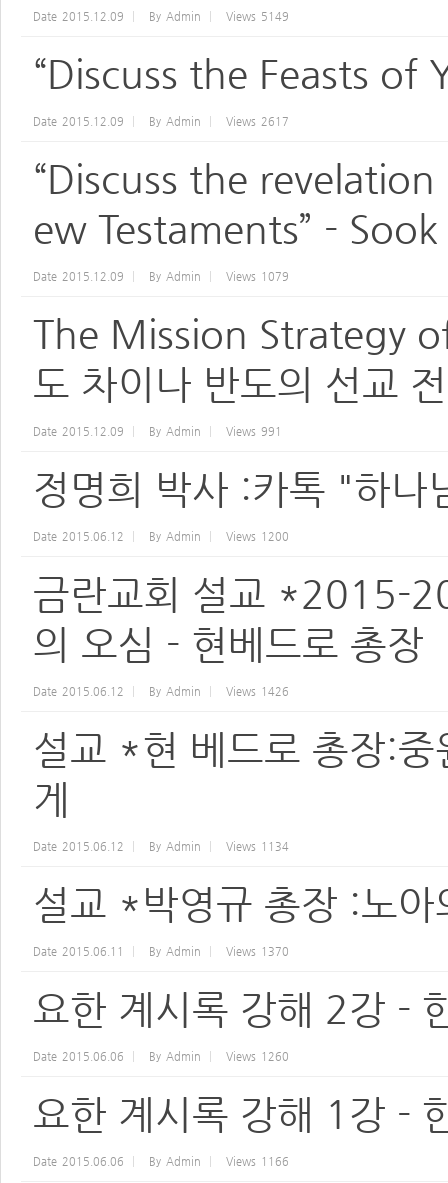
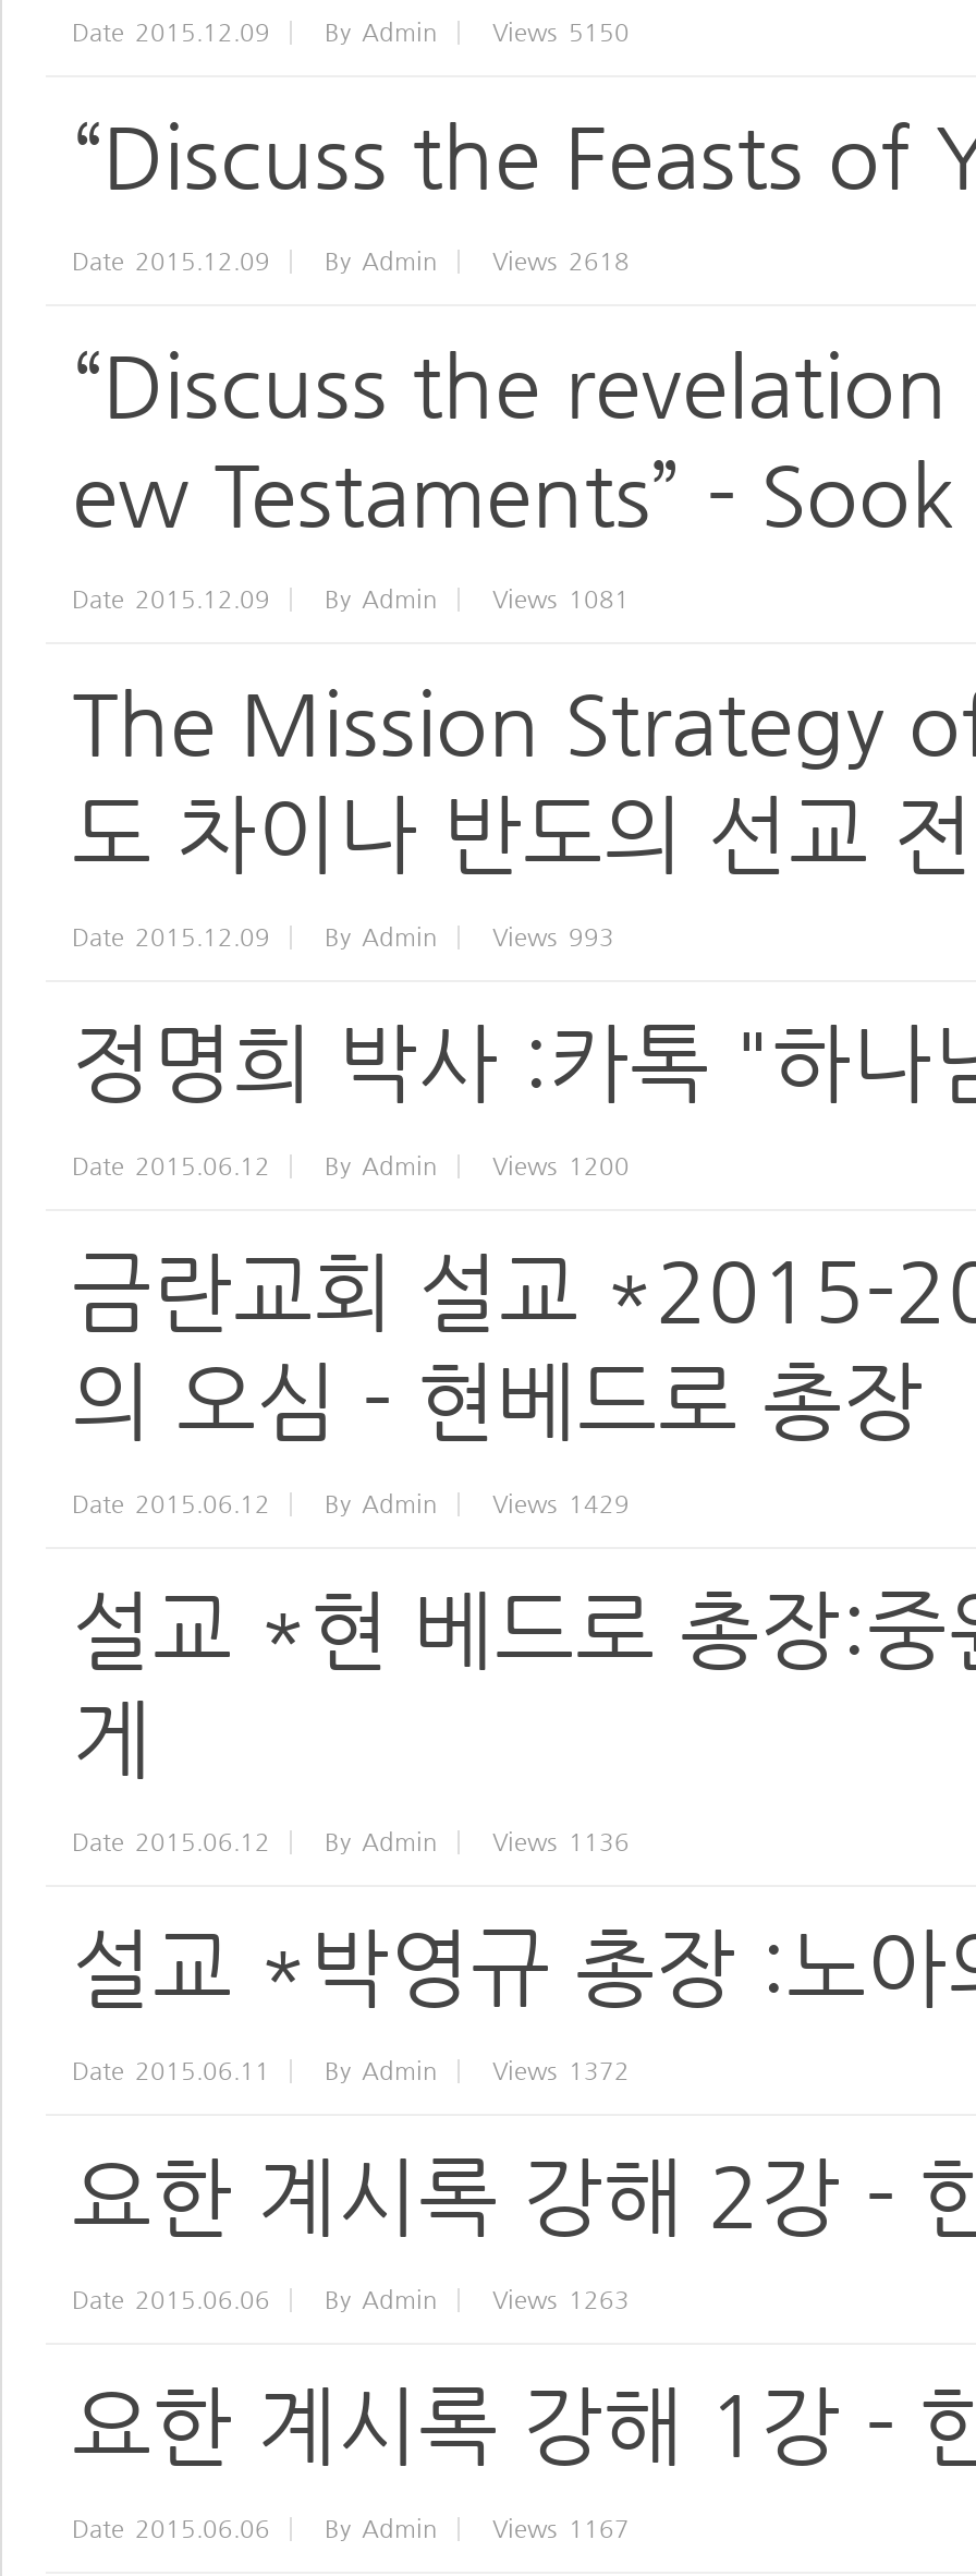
[33,10,289,23] Date 2015.12.09 By Admin Views 5149 -> [72,19,630,47] Date 2015.12.09 By Admin Views 5150
[33,115,289,128] Date 2015.12.09 By Admin Views 2617 -> [72,247,630,276] Date 2015.12.09 By Admin Views 2618
[33,270,289,283] Date 2015.12.09 By Admin Views 1079 -> [72,585,630,614] Date 2015.12.09 By Admin Views 1081
[33,425,282,438] Date 2015.12.09 By Admin Views 991 -> [72,923,614,952] Date 2015.12.09 By Admin Views 993
[33,685,289,698] Date 2015.06.12 By Admin Views 1426 -> [72,1490,630,1519] Date 2015.06.12 By Admin Views 1429
[33,840,289,853] Date 2015.06.12 By Admin Views 1134 -> [72,1828,630,1857] Date 2015.06.12 By Admin Views 1136
[33,945,289,958] Date 2015.06.11 By Admin Views 1370 -> [72,2057,630,2085] Date 2015.06.11 By Admin Views 1372
[33,1050,289,1063] Date 2015.06.06 By Admin Views 1260 -> [72,2286,630,2314] Date 2015.06.06 By Admin Views 1263
[33,1155,289,1168] Date 2015.06.06 By Admin Views 1166 -> [72,2515,630,2543] Date 2015.06.06 By Admin Views 1167

